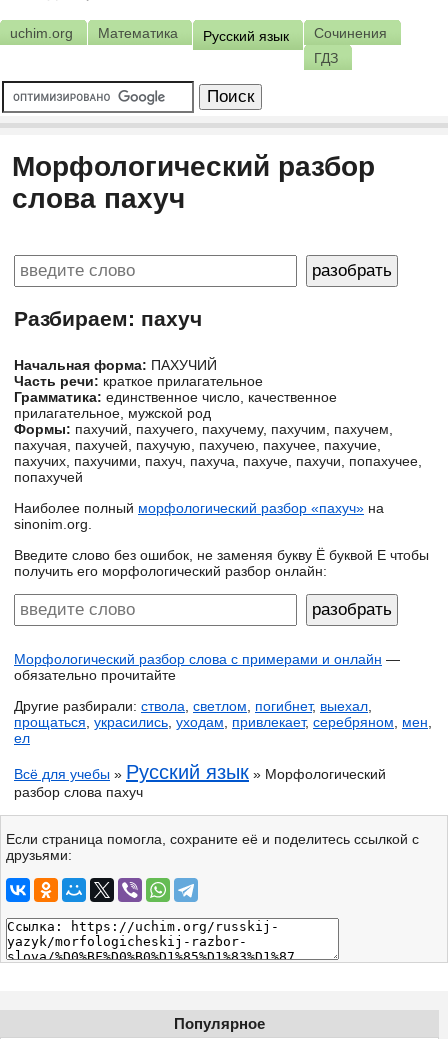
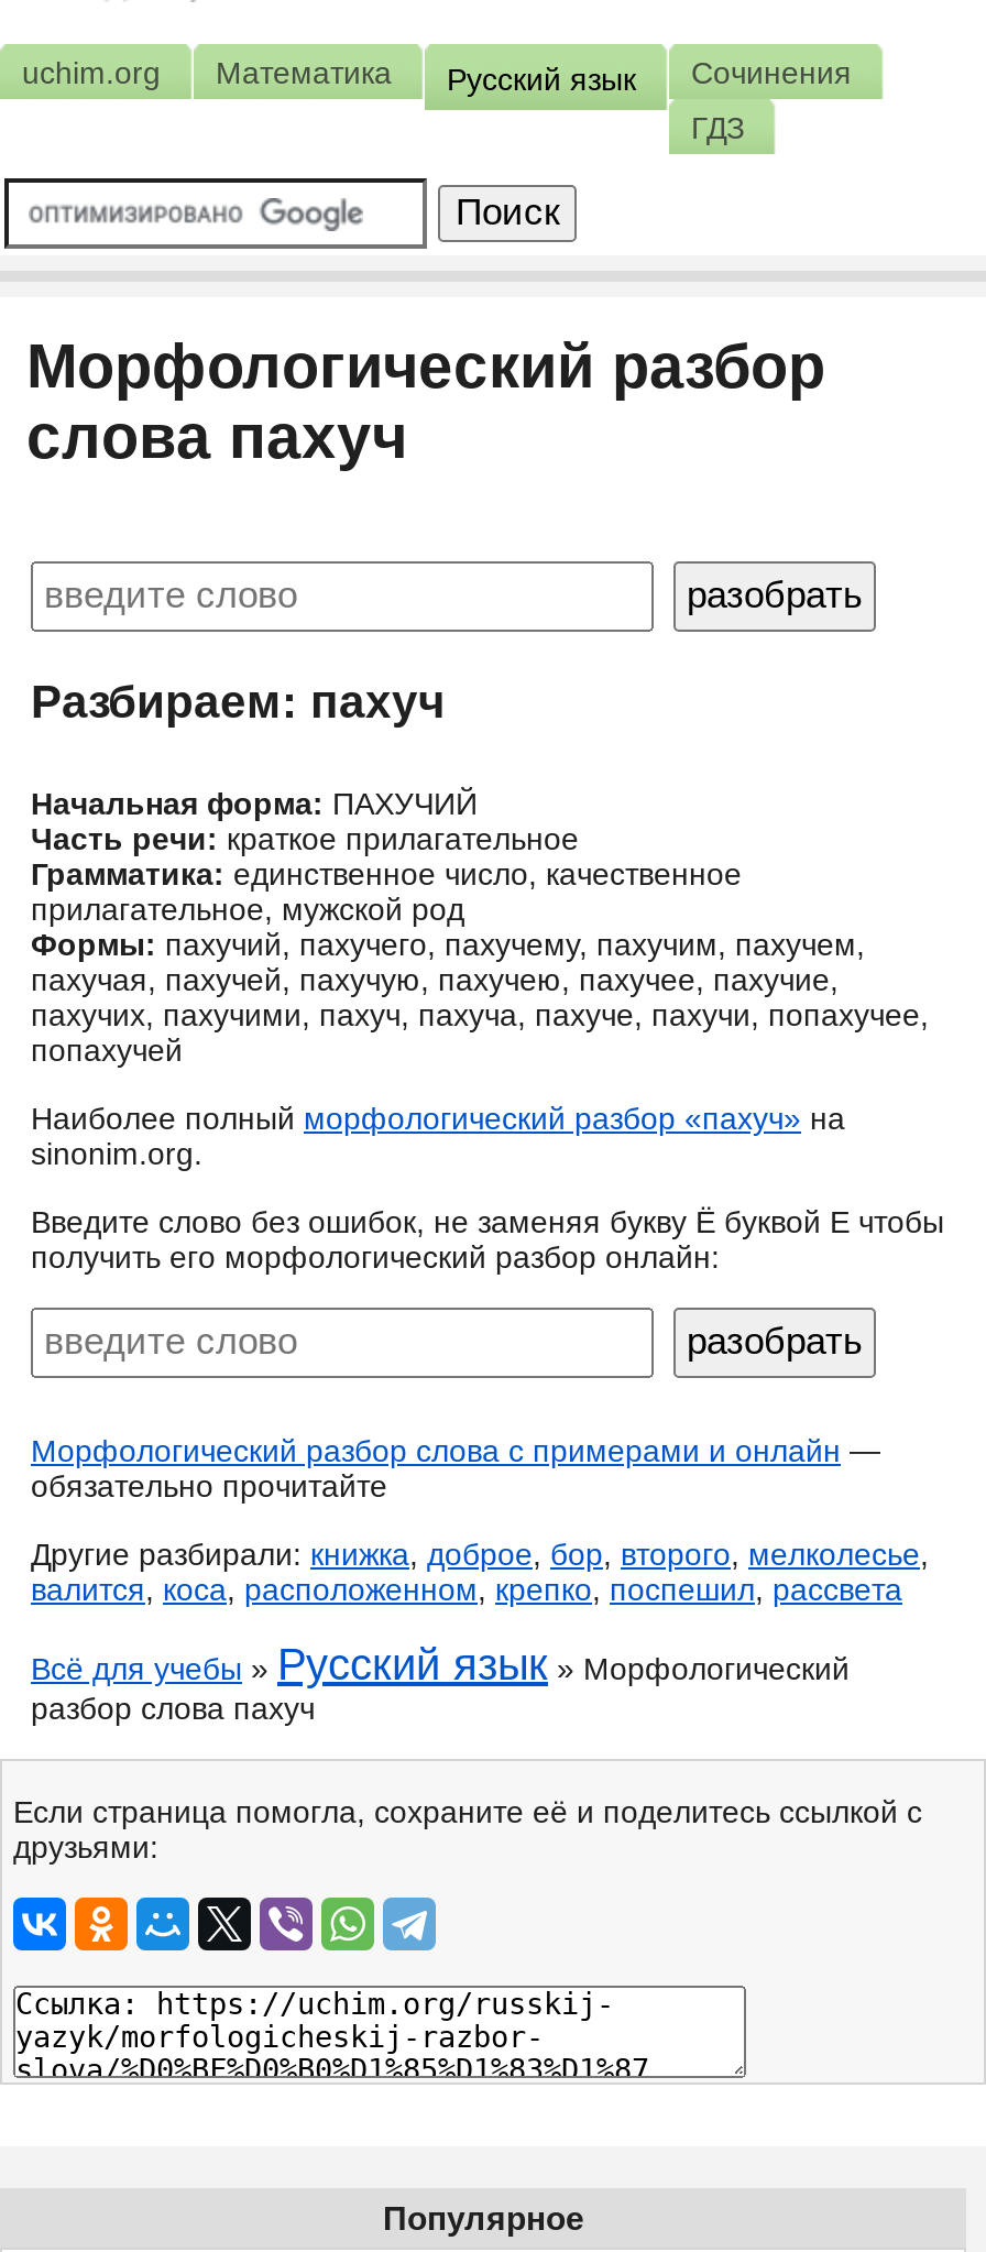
[14,698,432,746] Другие разбирали: ствола, светлом, погибнет, выехал, | прощаться, украсились, уходам, привлекает, серебряном, мен, | ел -> [31,1537,929,1607] Другие разбирали: книжка, доброе, бор, второго, мелколесье, | валится, коса, расположенном, крепко, поспешил, рассвета

